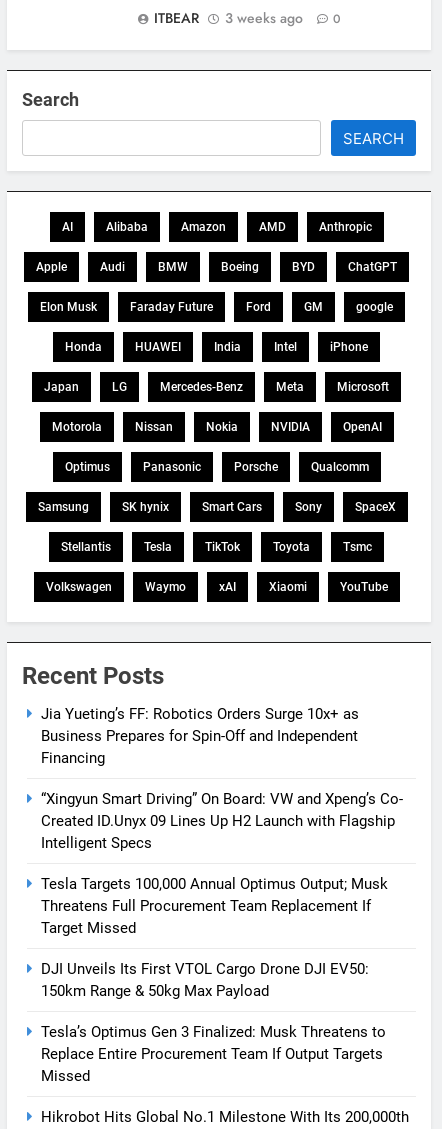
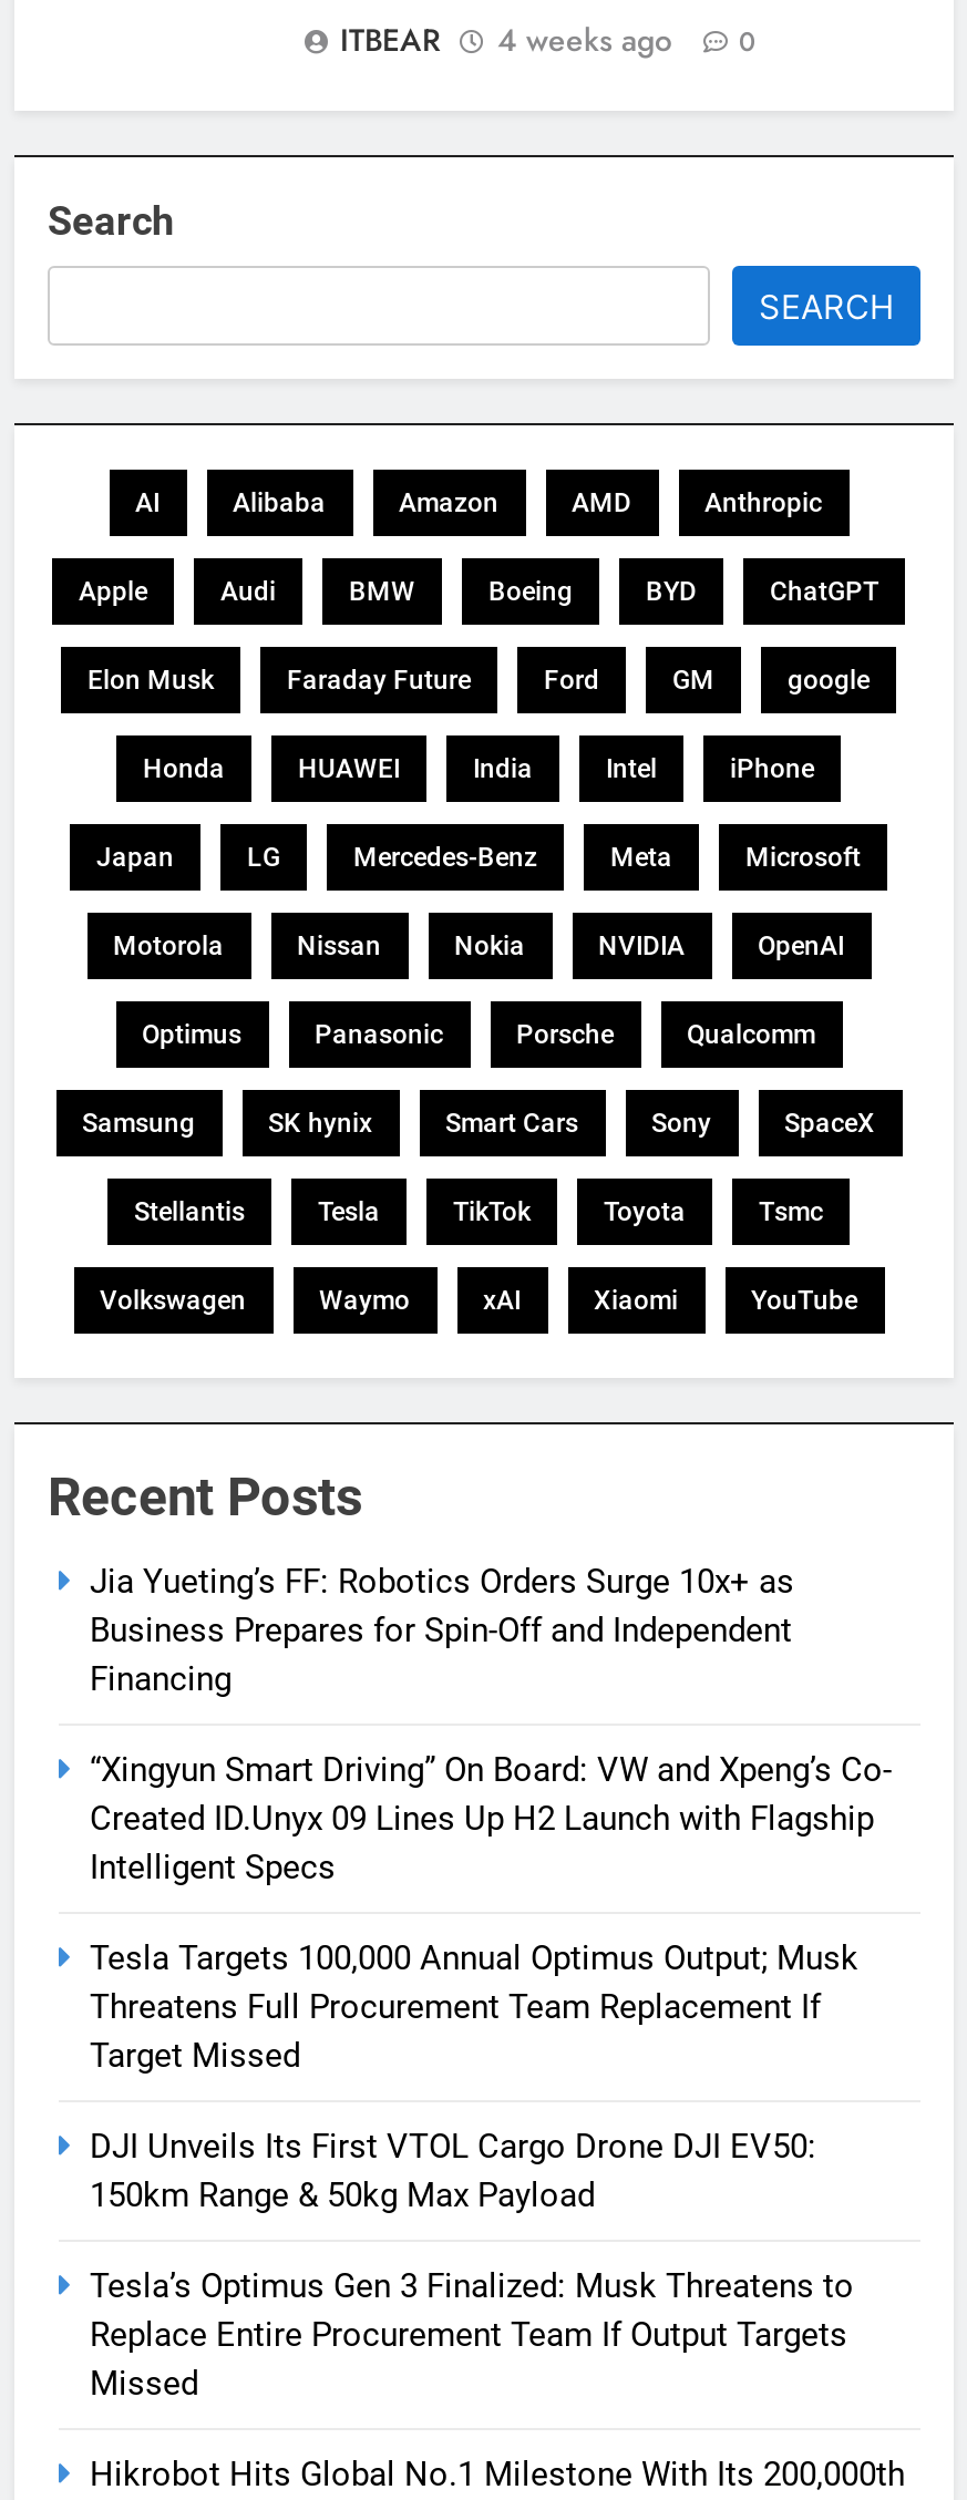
[154,8,341,28] ITBEAR 3 weeks ago 0 -> [340,17,757,61] ITBEAR 4 weeks ago 0

